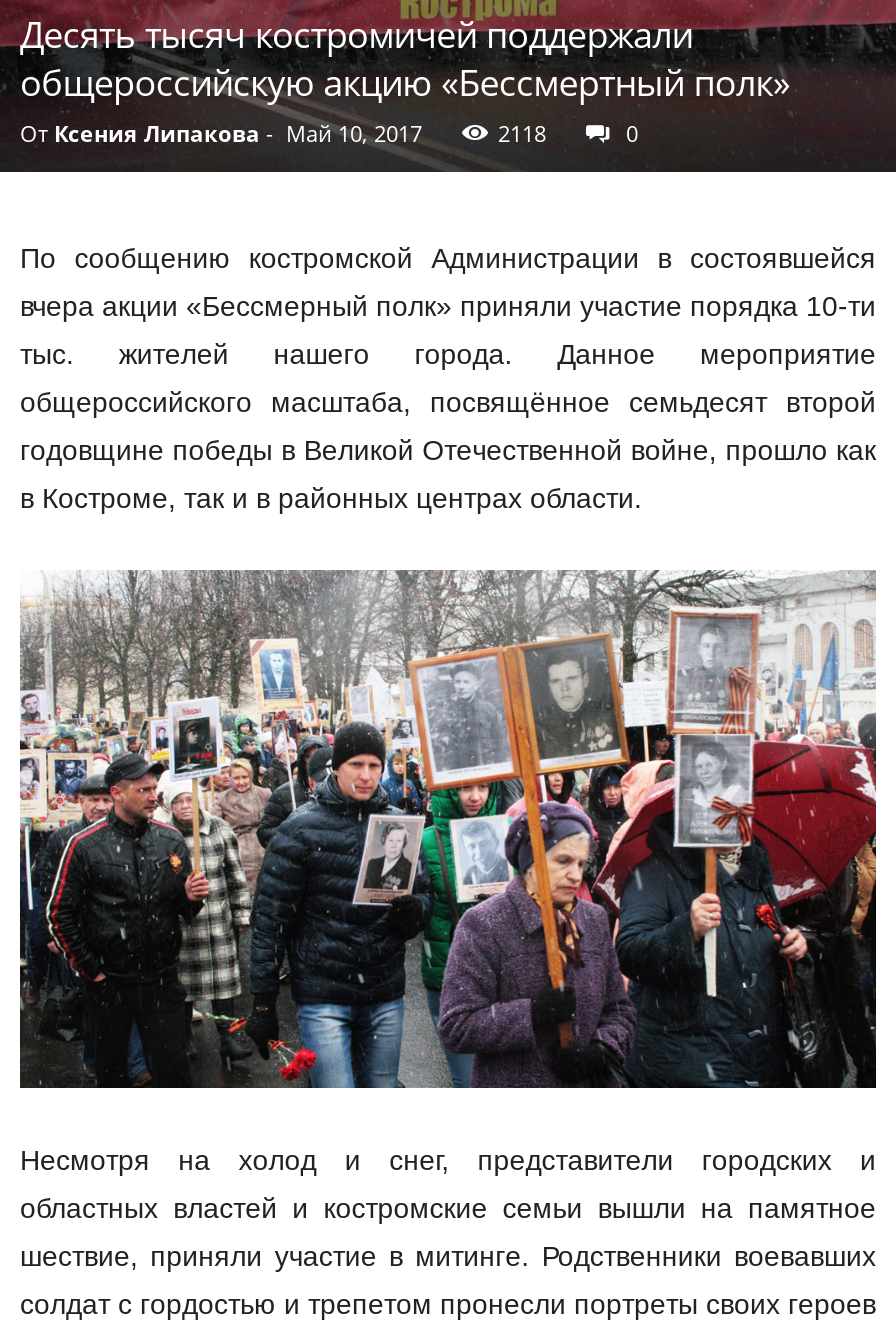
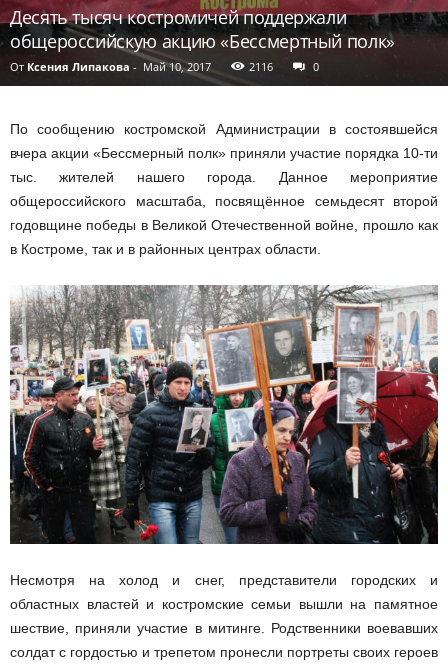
[498,119,546,149] 2118 -> [249,59,273,74] 2116

